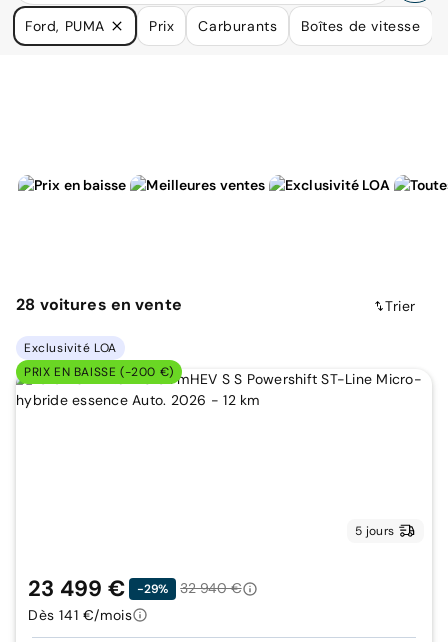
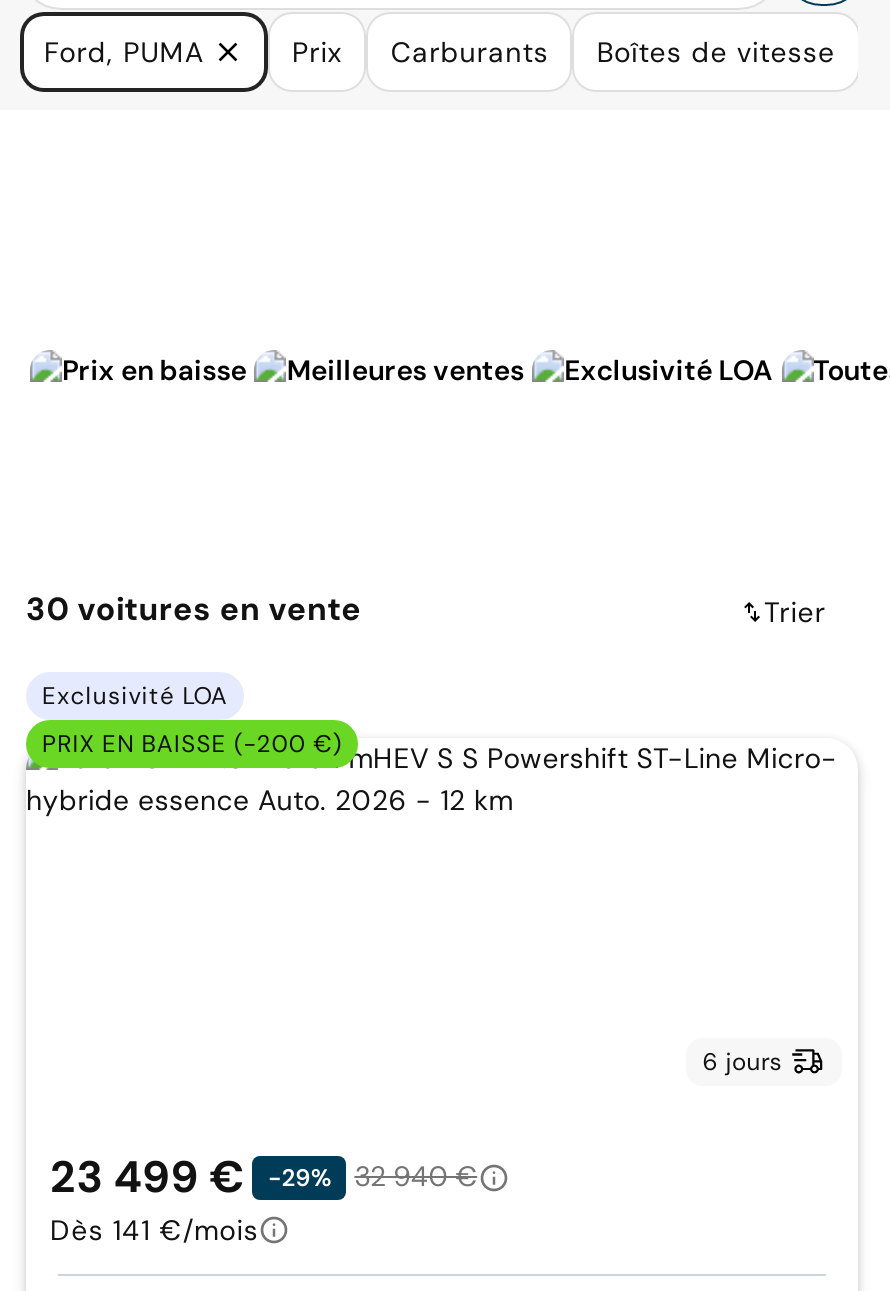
[16,294,182,315] 28 voitures en vente -> [26,589,362,631] 30 voitures en vente
[355,523,394,539] 5 jours -> [702,1046,782,1078] 6 jours

